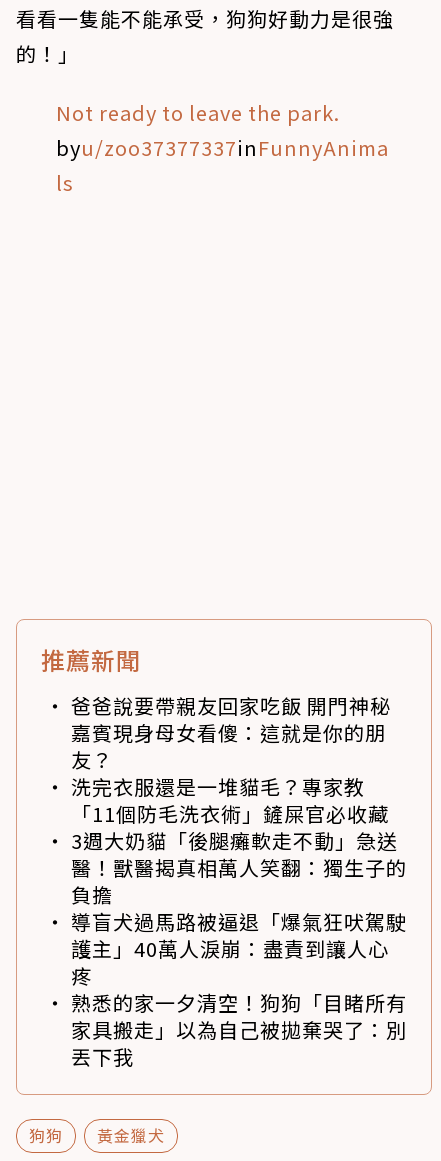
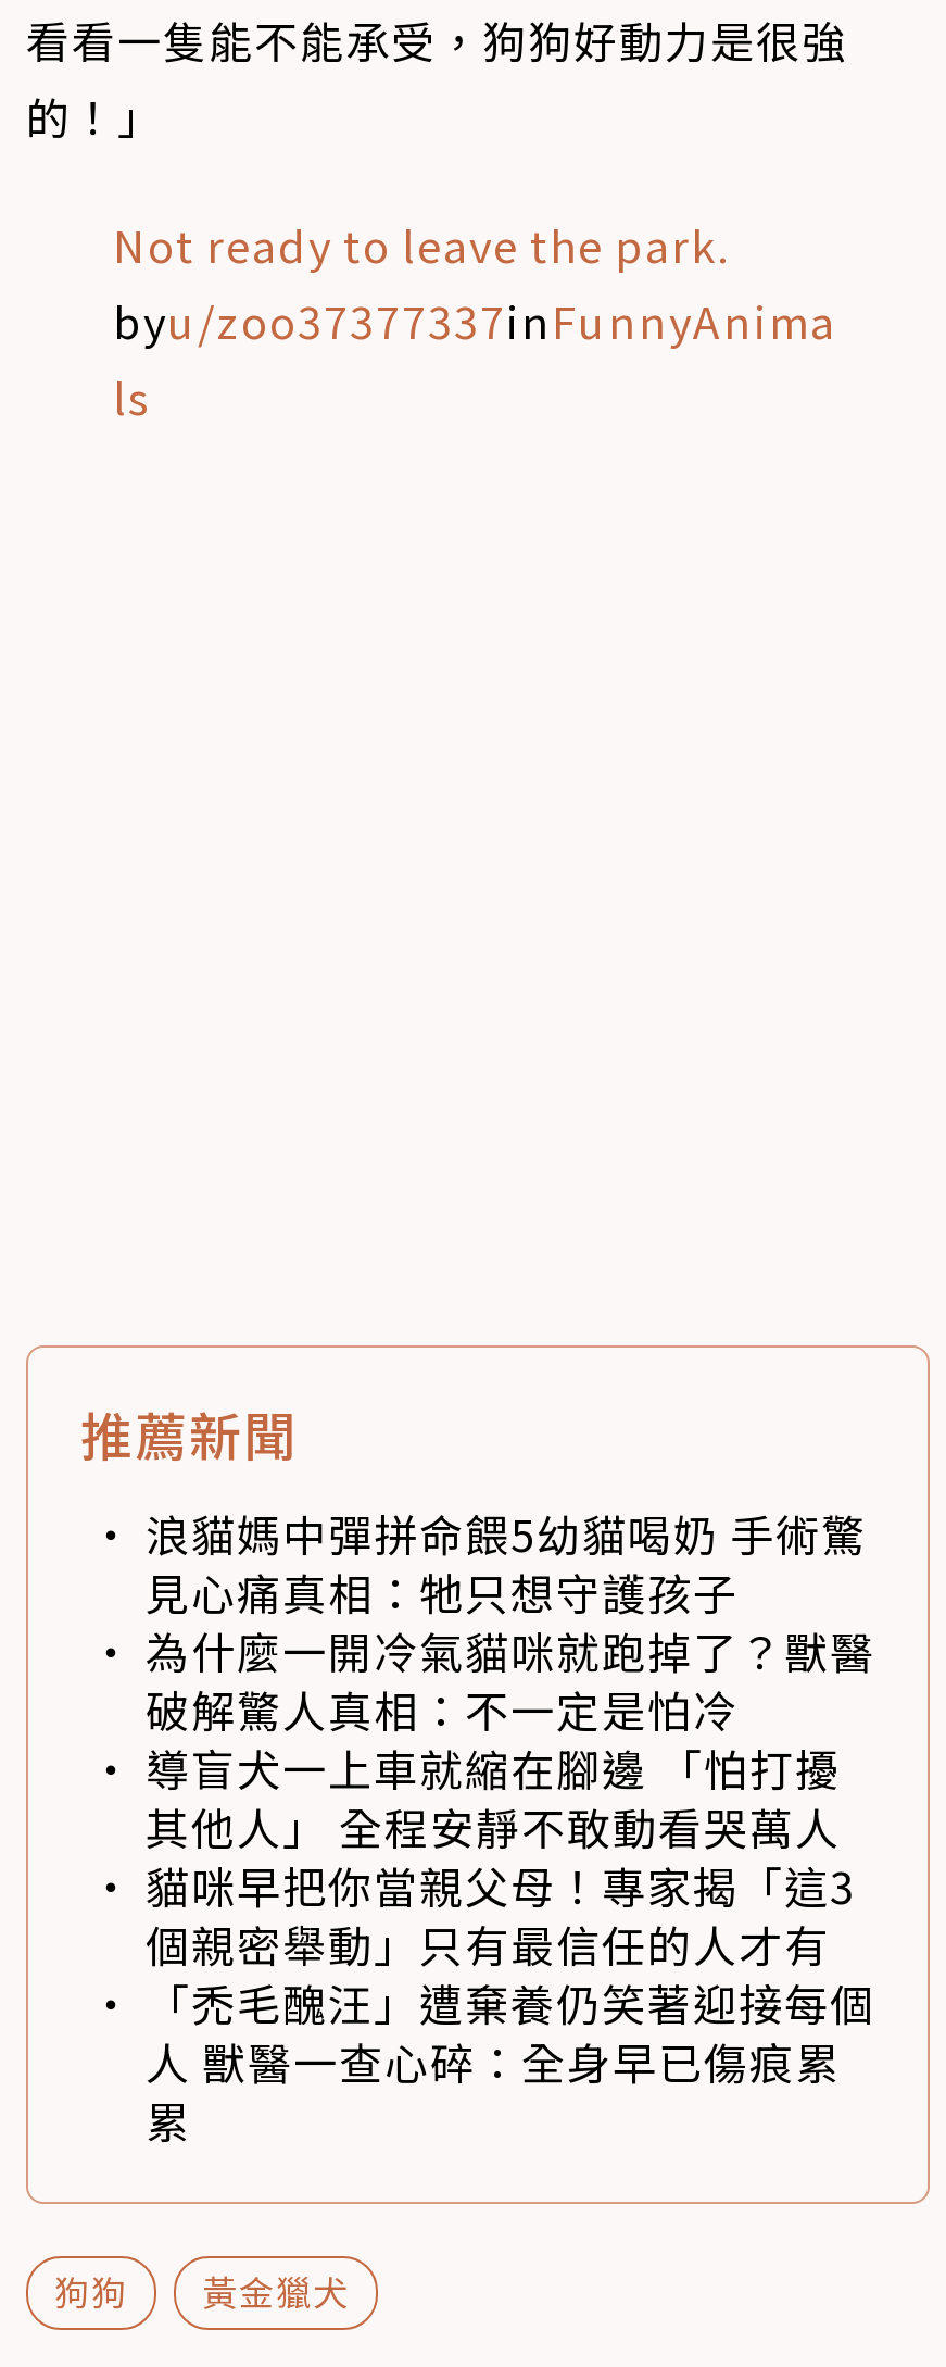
[71,691,407,1071] 爸爸說要帶親友回家吃飯 開門神秘 | 嘉賓現身母女看傻：這就是你的朋 | 友？ | 洗完衣服還是一堆貓毛？專家教 | 「11個防毛洗衣術」鏟屎官必收藏 | 3週大奶貓「後腿癱軟走不動」急送 | 醫！獸醫揭真相萬人笑翻：獨生子的 | 負擔 | 導盲犬過馬路被逼退「爆氣狂吠駕駛 | 護主」40萬人淚崩：盡責到讓人心 | 疼 | 熟悉的家一夕清空！狗狗「目睹所有 | 家具搬走」以為自己被拋棄哭了：別 | 丟下我 -> [146,1501,875,2151] 浪貓媽中彈拼命餵5幼貓喝奶 手術驚 | 見心痛真相：牠只想守護孩子 | 為什麼一開冷氣貓咪就跑掉了？獸醫 | 破解驚人真相：不一定是怕冷 | 導盲犬一上車就縮在腳邊 「怕打擾 | 其他人」 全程安靜不敢動看哭萬人 | 貓咪早把你當親父母！專家揭「這3 | 個親密舉動」只有最信任的人才有 | 「禿毛醜汪」遭棄養仍笑著迎接每個 | 人 獸醫一查心碎：全身早已傷痕累 | 累

